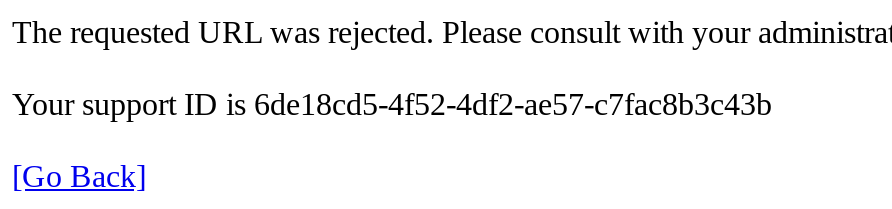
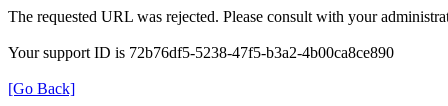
[12,87,772,121] Your support ID is 6de18cd5-4f52-4df2-ae57-c7fac8b3c43b -> [8,44,394,61] Your support ID is 72b76df5-5238-47f5-b3a2-4b00ca8ce890

